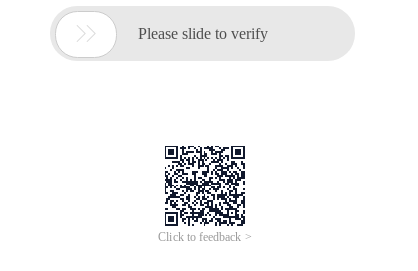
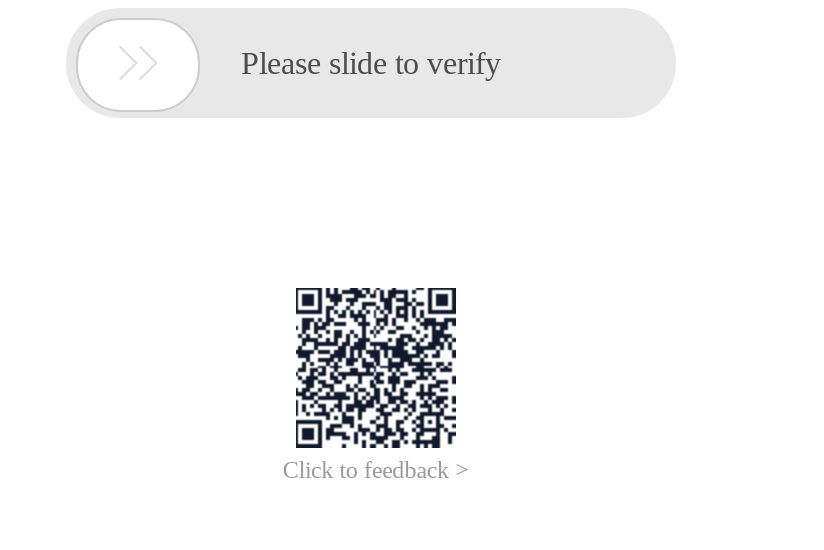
[164,145,246,227] [image] -> [296,286,458,450] [image]

